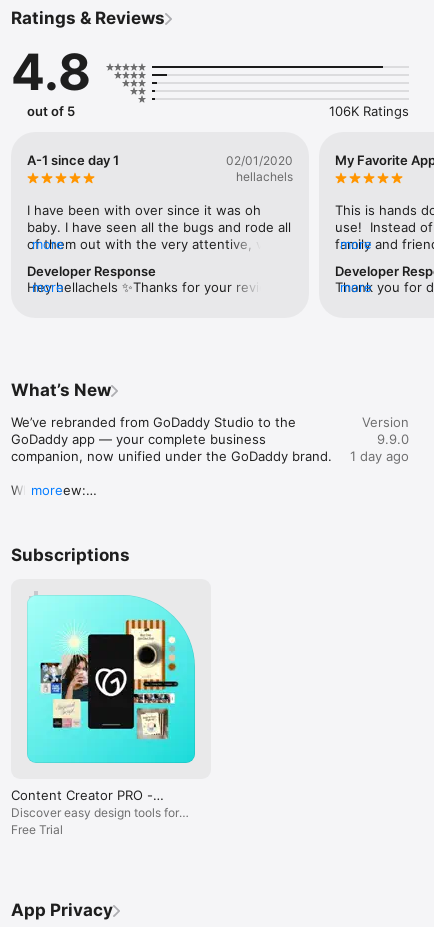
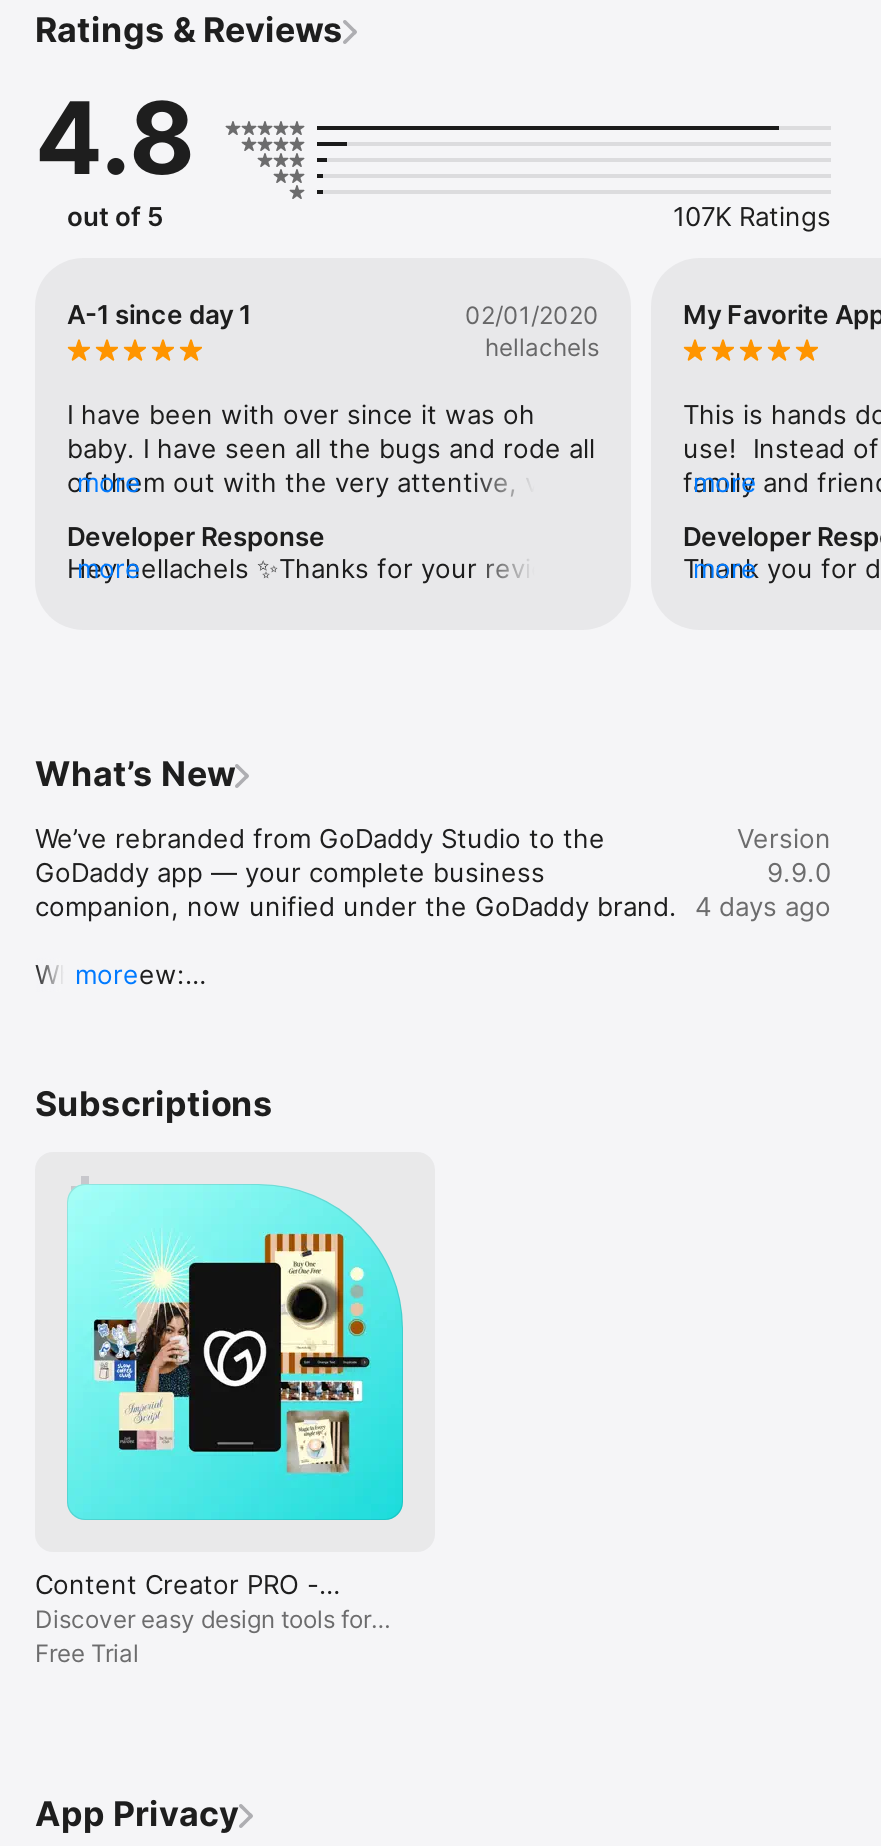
[329,103,409,119] 106K Ratings -> [673,200,831,232] 107K Ratings
[350,448,409,464] 1 day ago -> [695,890,831,922] 4 days ago

